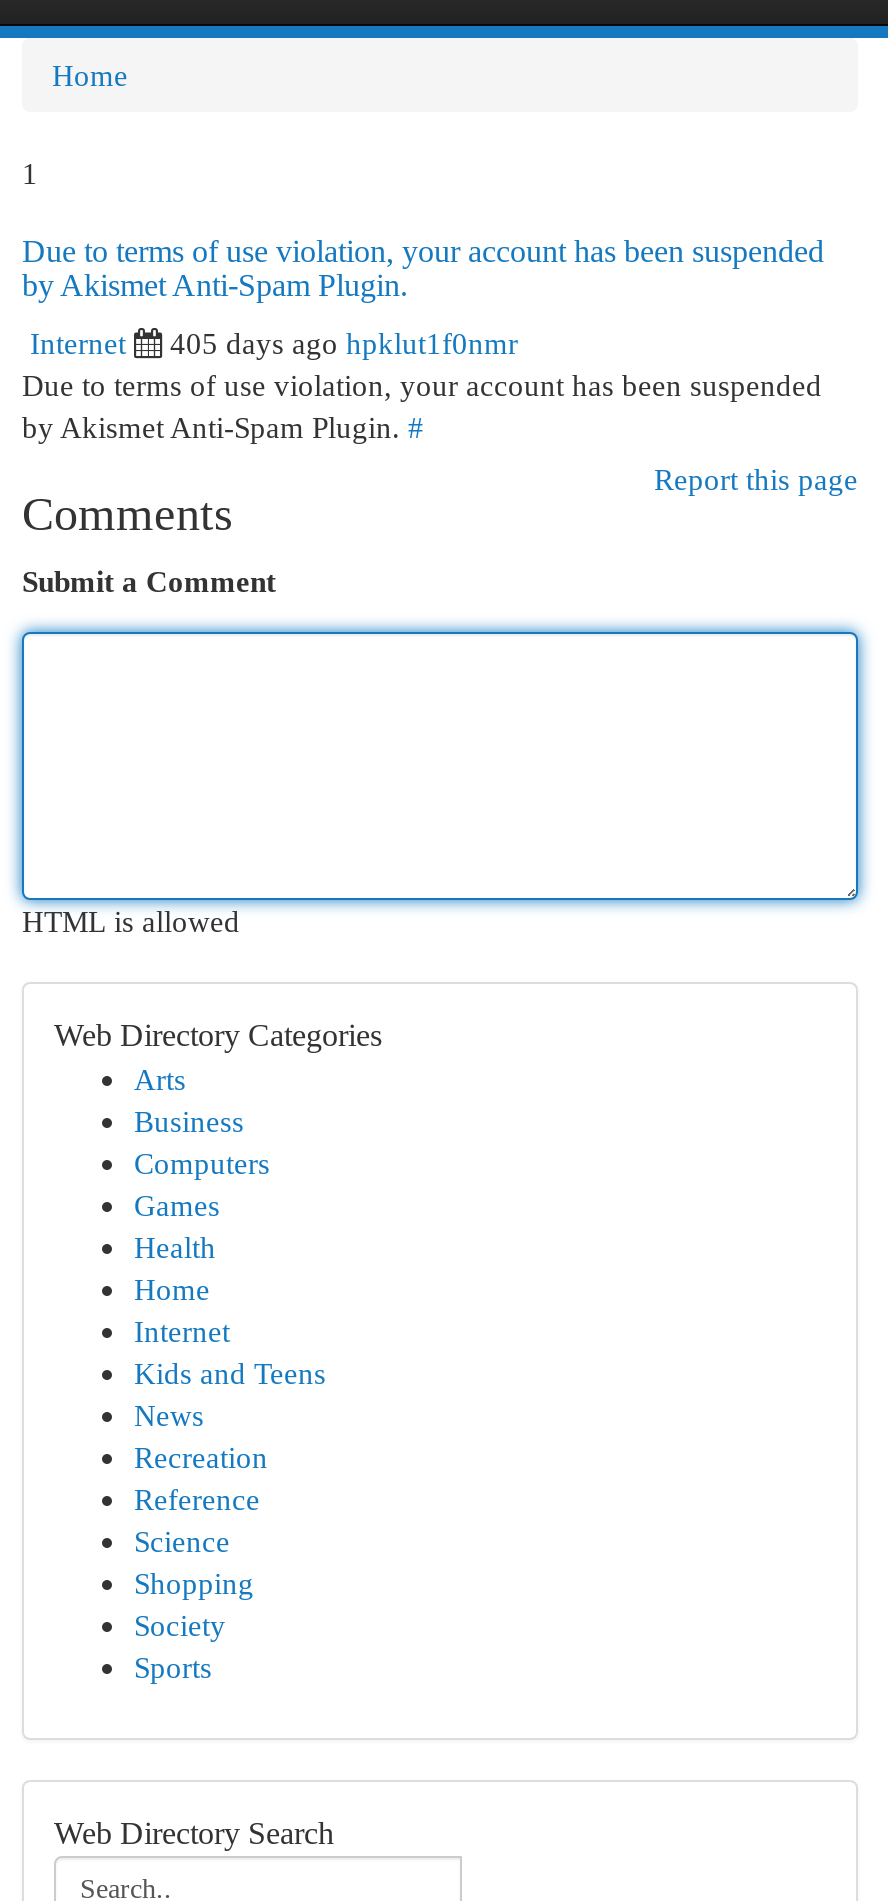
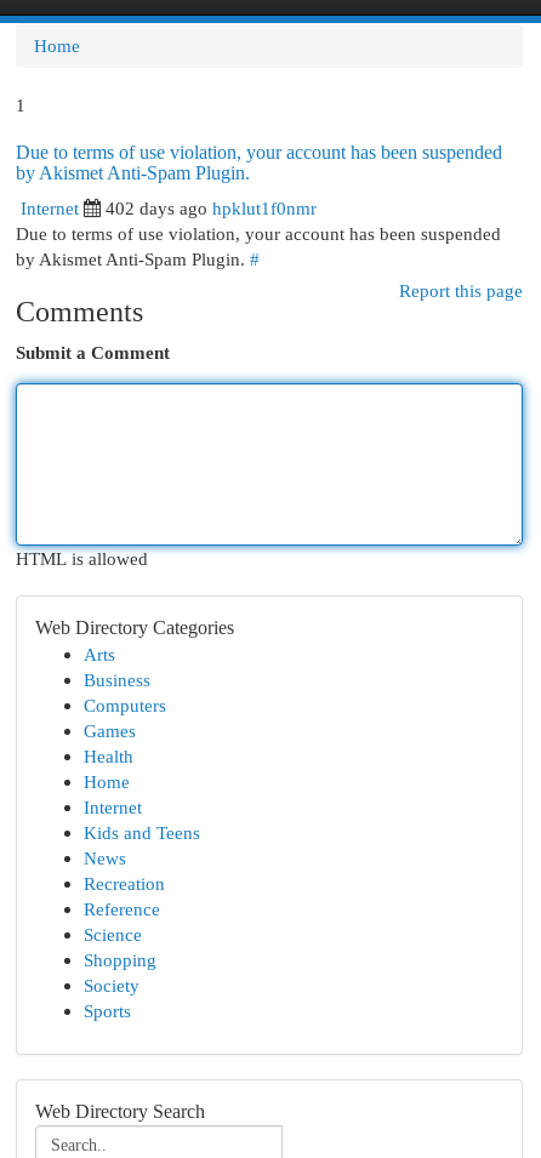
[170,326,518,360] 405 days ago hpklut1f0nmr -> [106,198,317,218] 402 days ago hpklut1f0nmr

